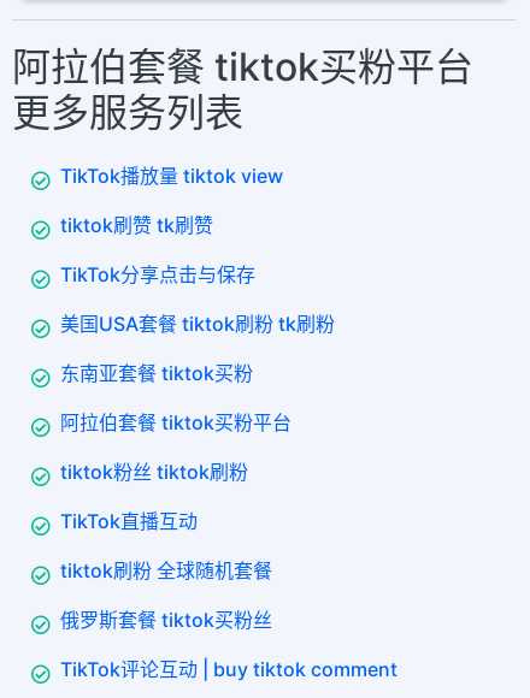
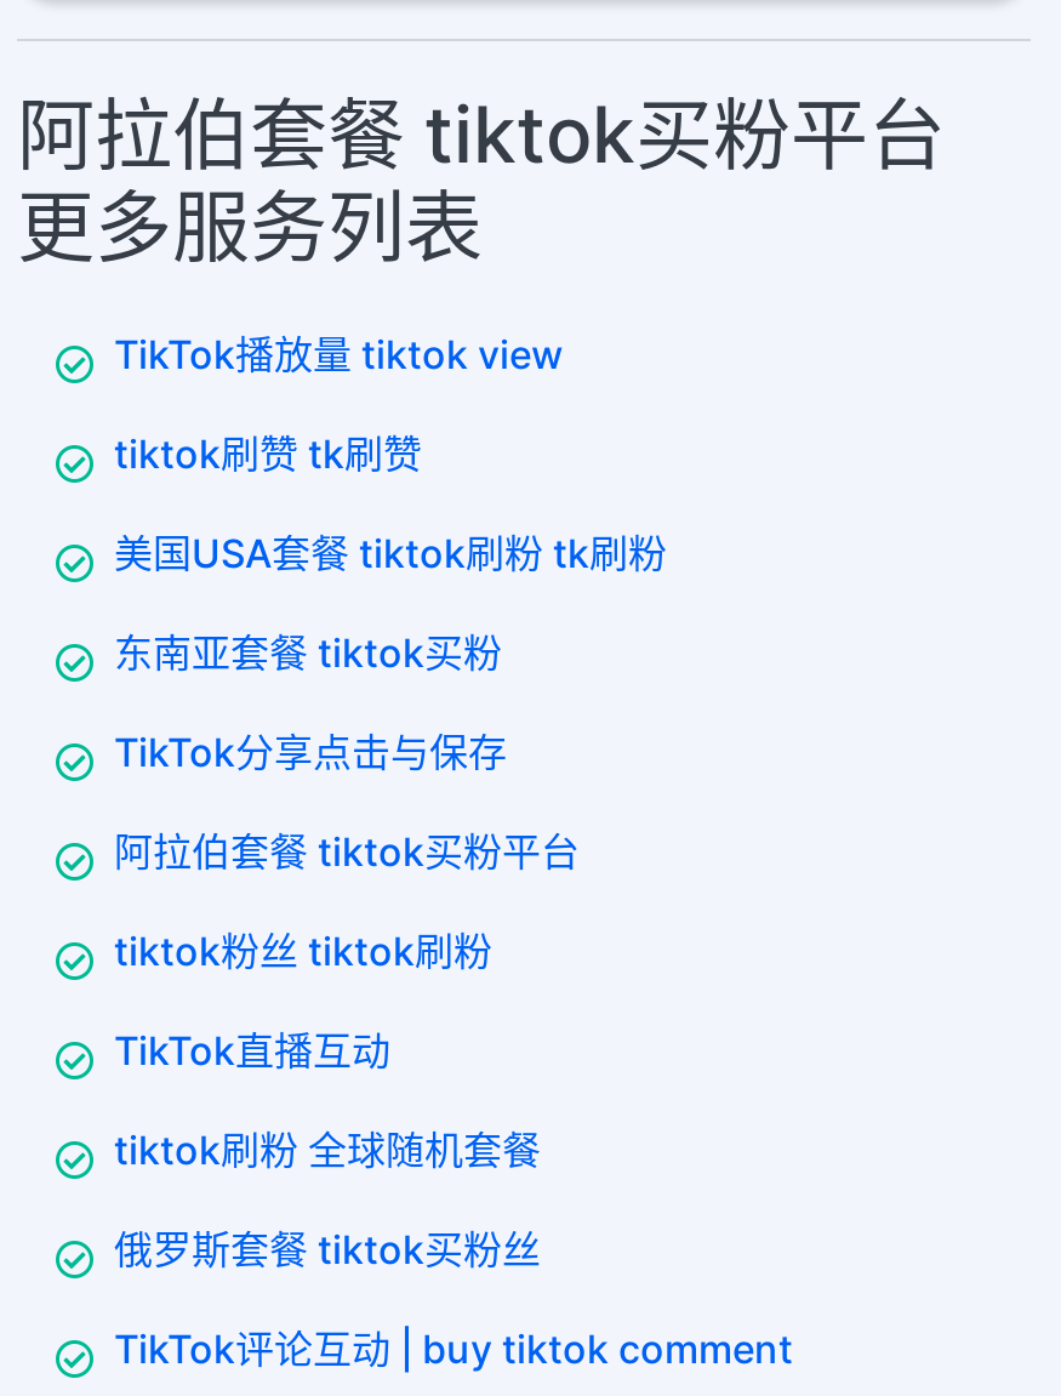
moved [60,263,255,287] -> [114,729,507,777]: TikTok分享点击与保存
moved [60,312,335,386] -> [114,530,667,678]: 美国USA套餐 tiktok刷粉 tk刷粉 | 东南亚套餐 tiktok买粉

